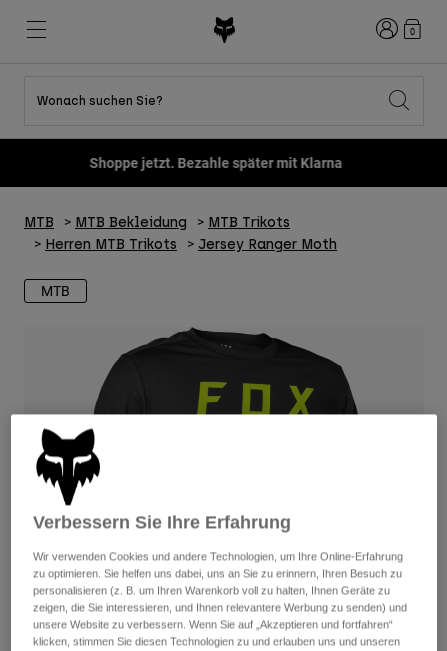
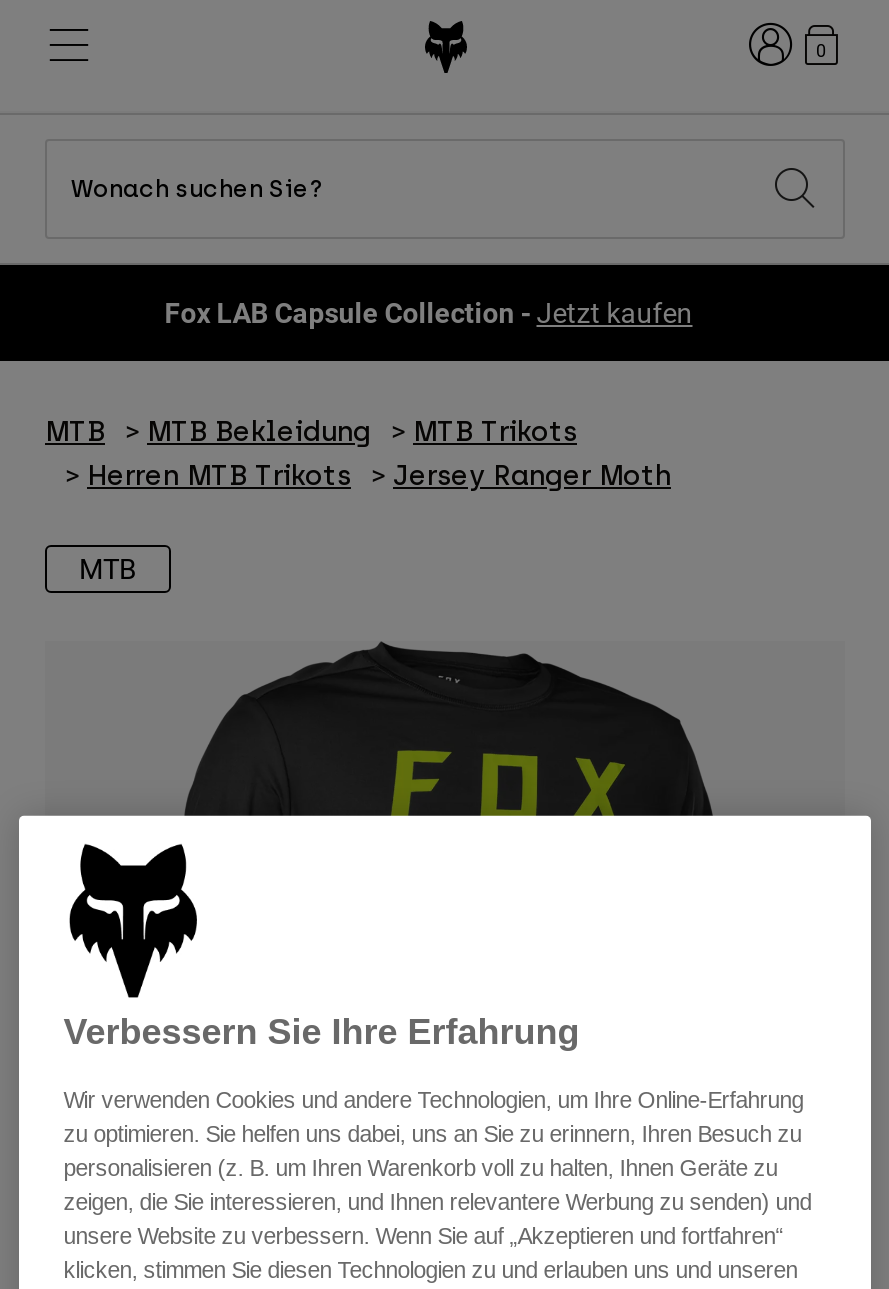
[89,153,342,172] Shoppe jetzt. Bezahle später mit Klarna -> [165,294,693,332] Fox LAB Capsule Collection - Jetzt kaufen

